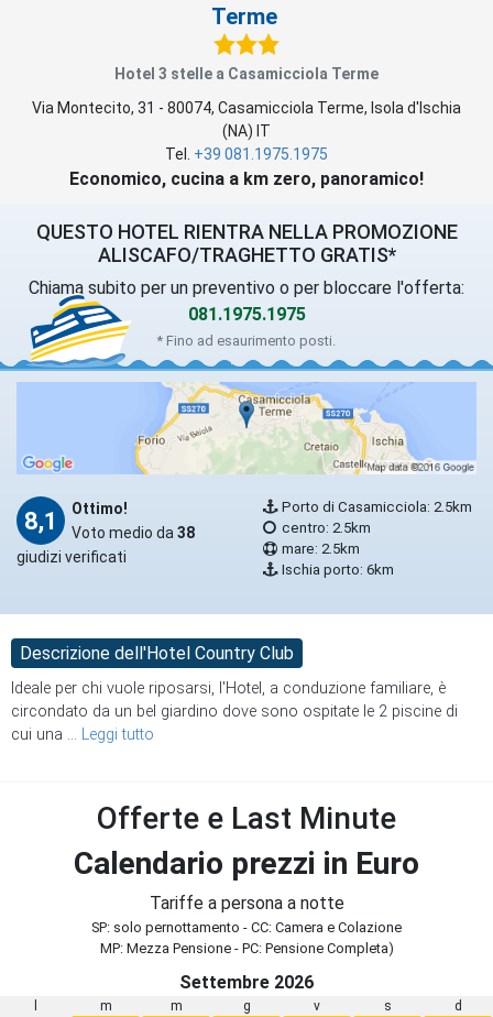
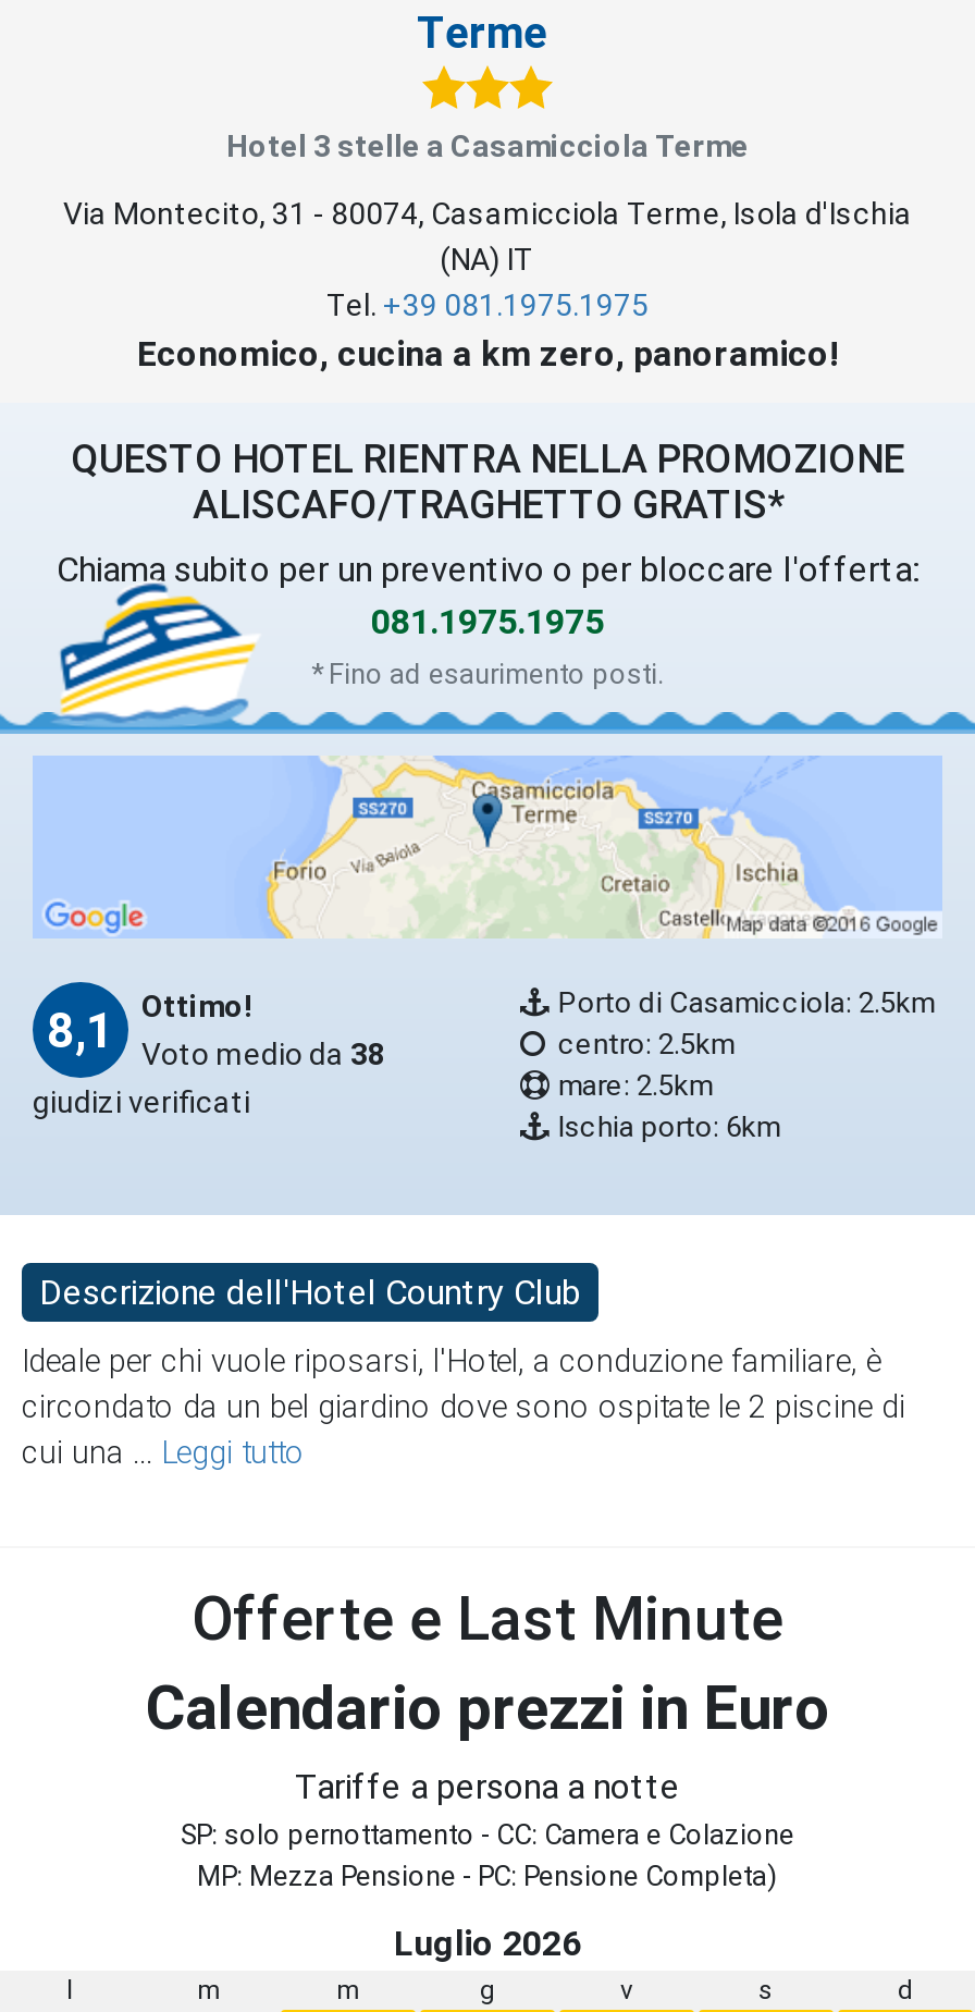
[179,972,314,993] Settembre 2026 -> [394,1923,581,1964] Luglio 2026

